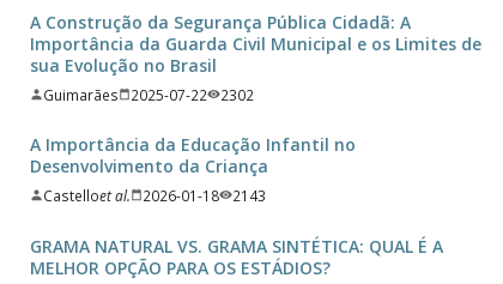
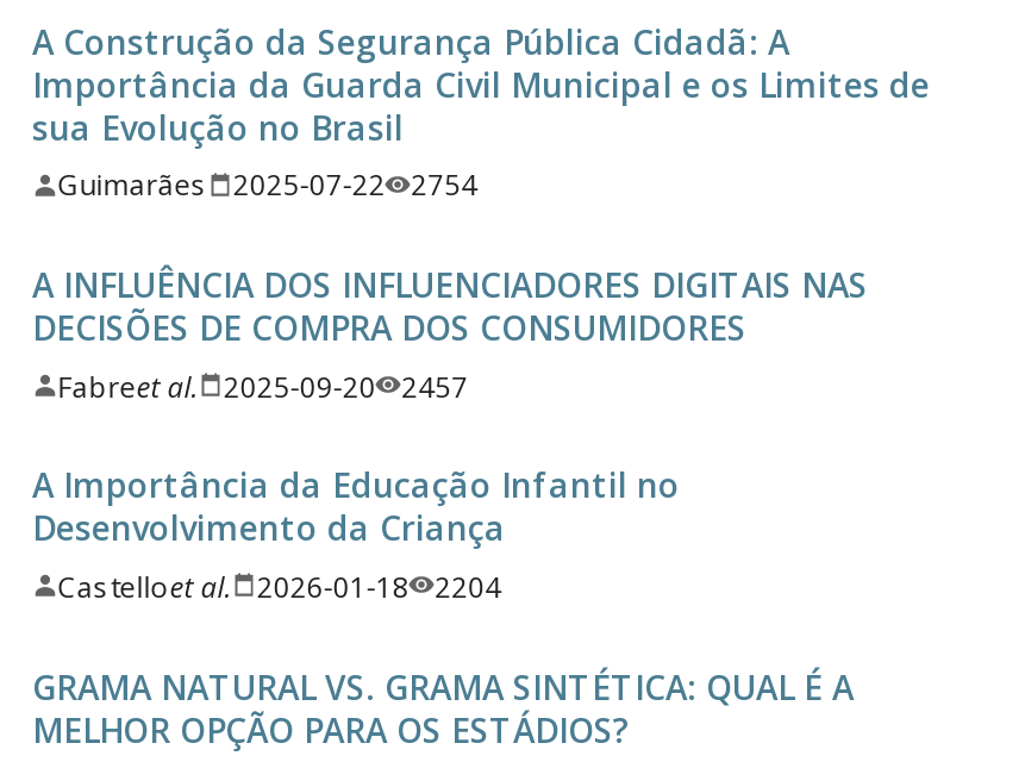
[220,84,254,104] 2302 -> [32,165,868,404] 2754 | A INFLUÊNCIA DOS INFLUENCIADORES DIGITAIS NAS | DECISÕES DE COMPRA DOS CONSUMIDORES | Fabreet al. | 2025-09-20 | 2457
[43,185,266,204] Castelloet al. 2026-01-18 2143 -> [58,566,501,604] Castelloet al. 2026-01-18 2204

